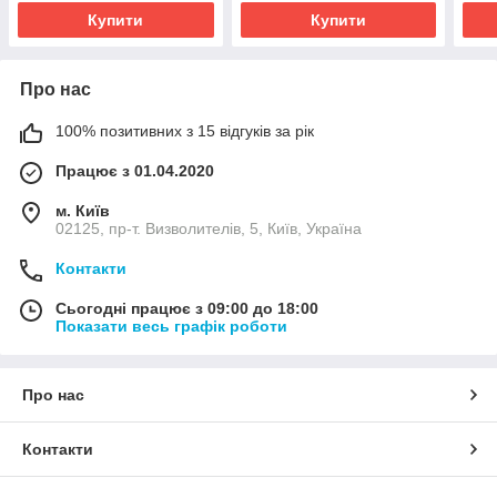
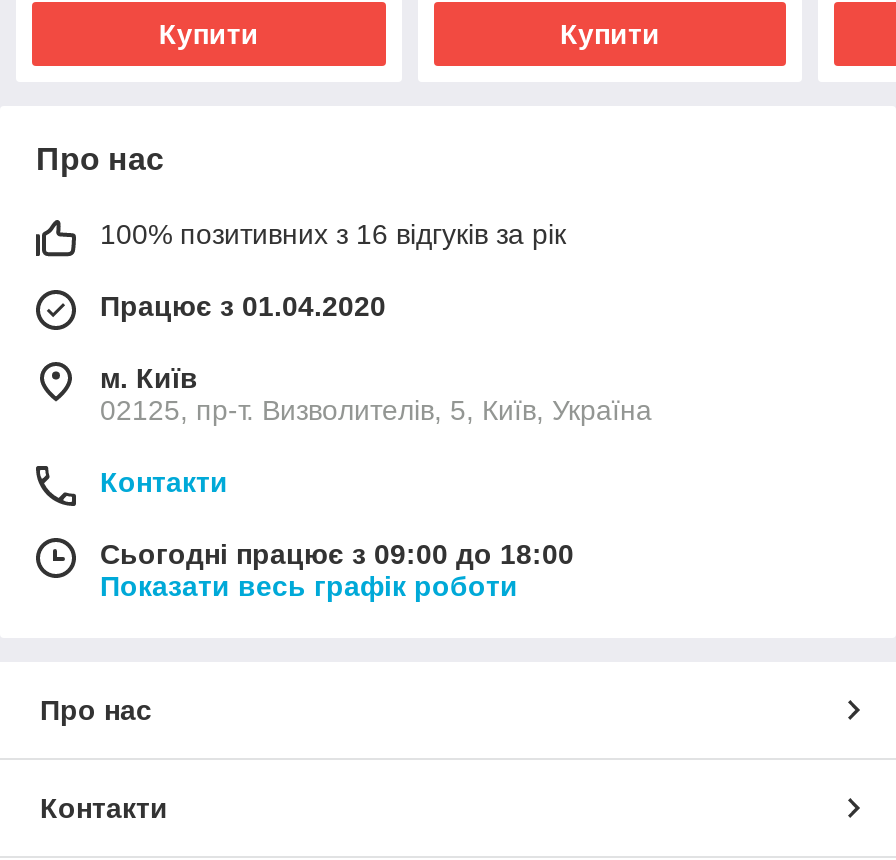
[55,122,314,140] 100% позитивних з 15 відгуків за рік -> [100,218,566,250] 100% позитивних з 16 відгуків за рік

